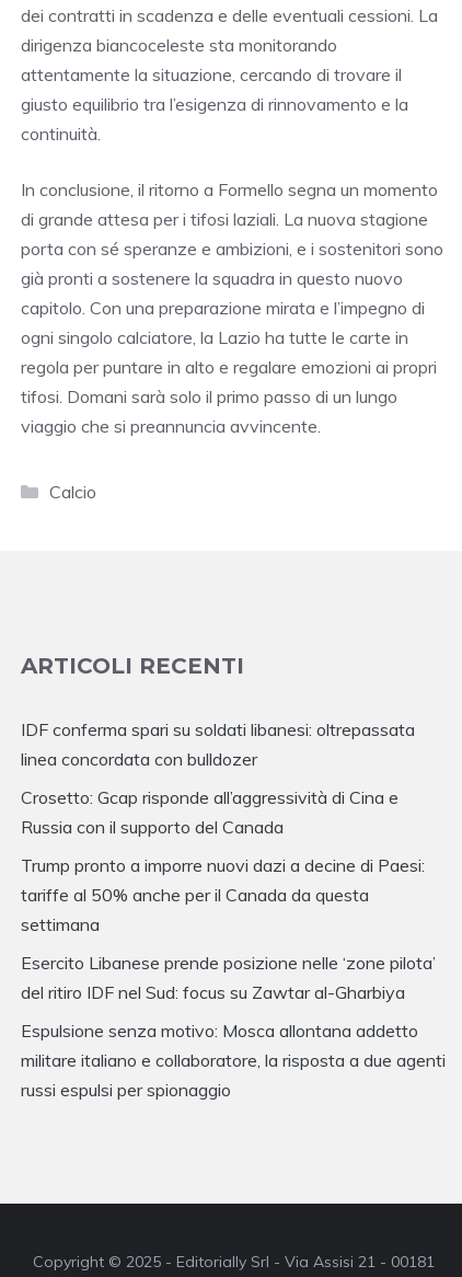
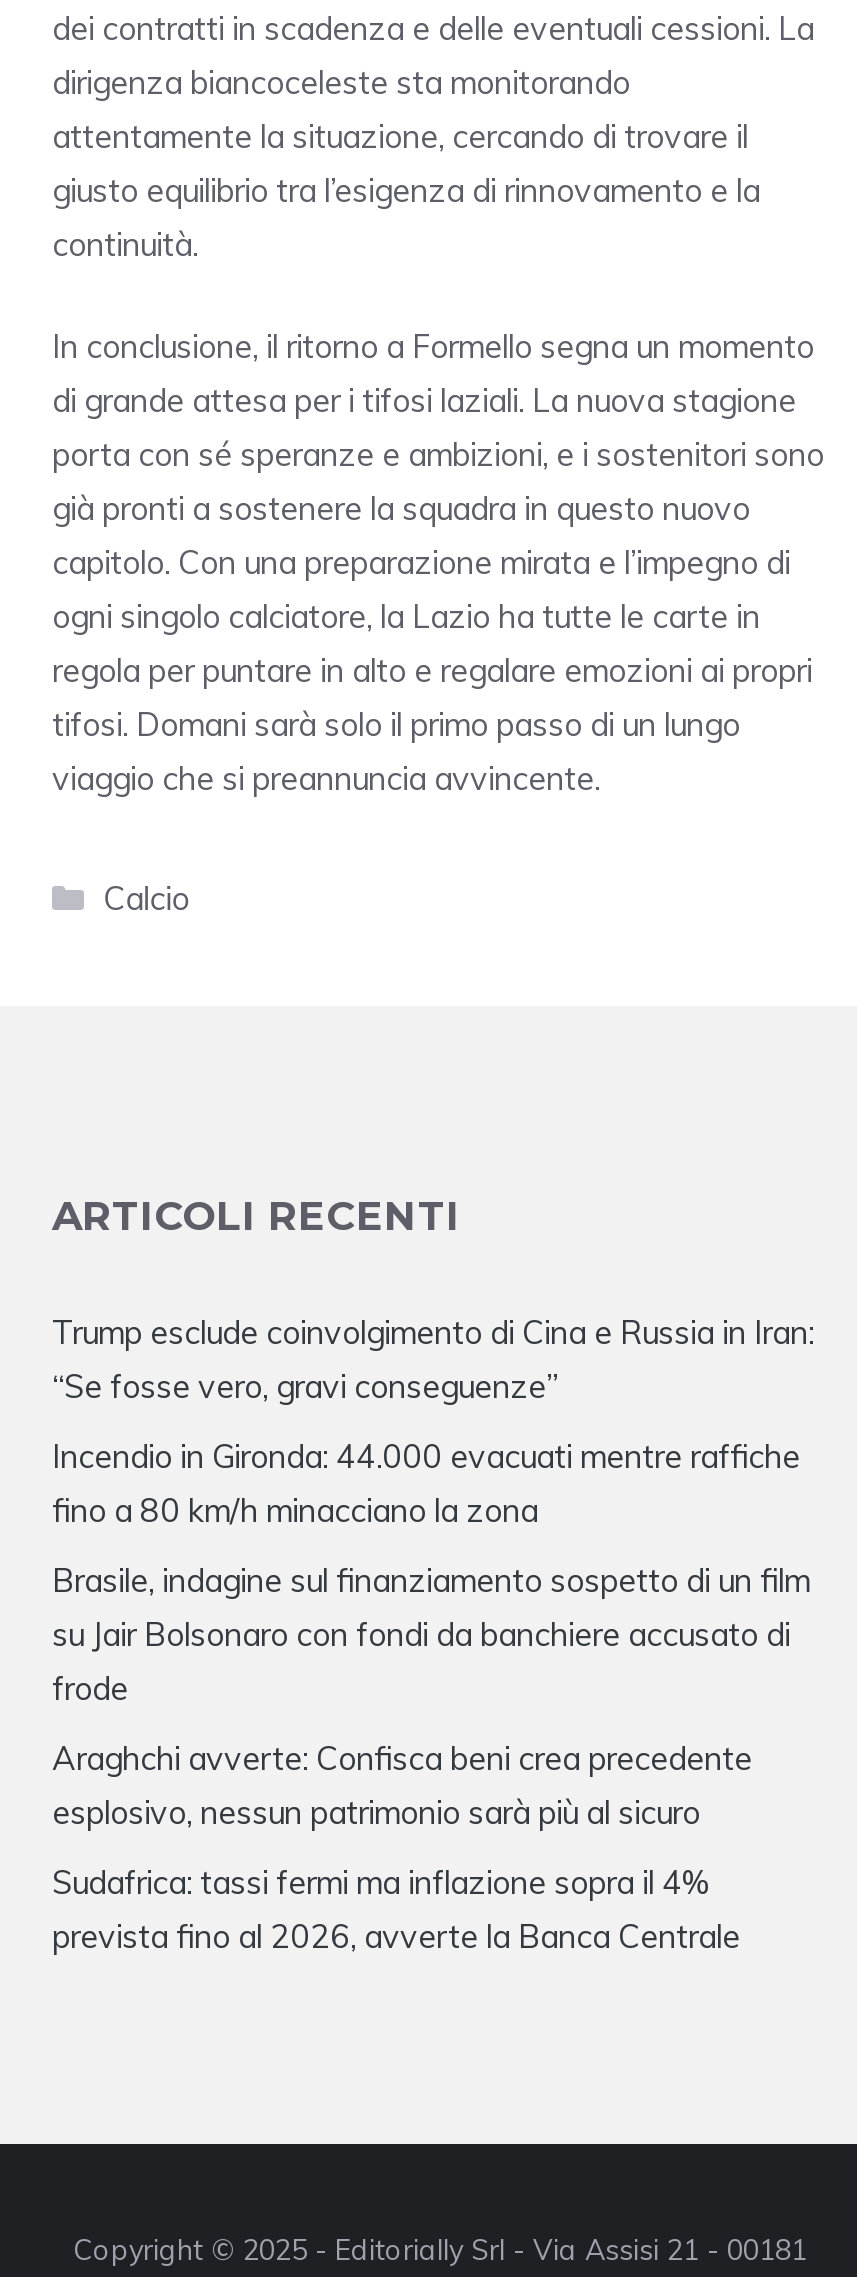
[21,718,415,770] IDF conferma spari su soldati libanesi: oltrepassata | linea concordata con bulldozer -> [52,1312,814,1406] Trump esclude coinvolgimento di Cina e Russia in Iran: | “Se fosse vero, gravi conseguenze”
[21,786,399,838] Crosetto: Gcap risponde all’aggressività di Cina e | Russia con il supporto del Canada -> [52,1436,800,1530] Incendio in Gironda: 44.000 evacuati mentre raffiche | fino a 80 km/h minacciano la zona
[21,854,425,935] Trump pronto a imporre nuovi dazi a decine di Paesi: | tariffe al 50% anche per il Canada da questa | settimana -> [52,1560,810,1708] Brasile, indagine sul finanziamento sospetto di un film | su Jair Bolsonaro con fondi da banchiere accusato di | frode
[21,952,436,1003] Esercito Libanese prende posizione nelle ‘zone pilota’ | del ritiro IDF nel Sud: focus su Zawtar al-Gharbiya -> [52,1738,752,1832] Araghchi avverte: Confisca beni crea precedente | esplosivo, nessun patrimonio sarà più al sicuro
[21,1020,446,1101] Espulsione senza motivo: Mosca allontana addetto | militare italiano e collaboratore, la risposta a due agenti | russi espulsi per spionaggio -> [52,1862,740,1956] Sudafrica: tassi fermi ma inflazione sopra il 4% | prevista fino al 2026, avverte la Banca Centrale

